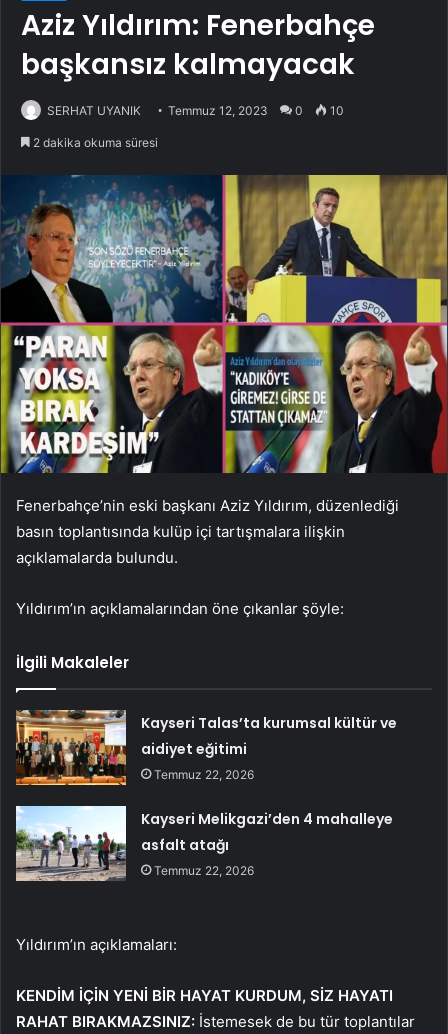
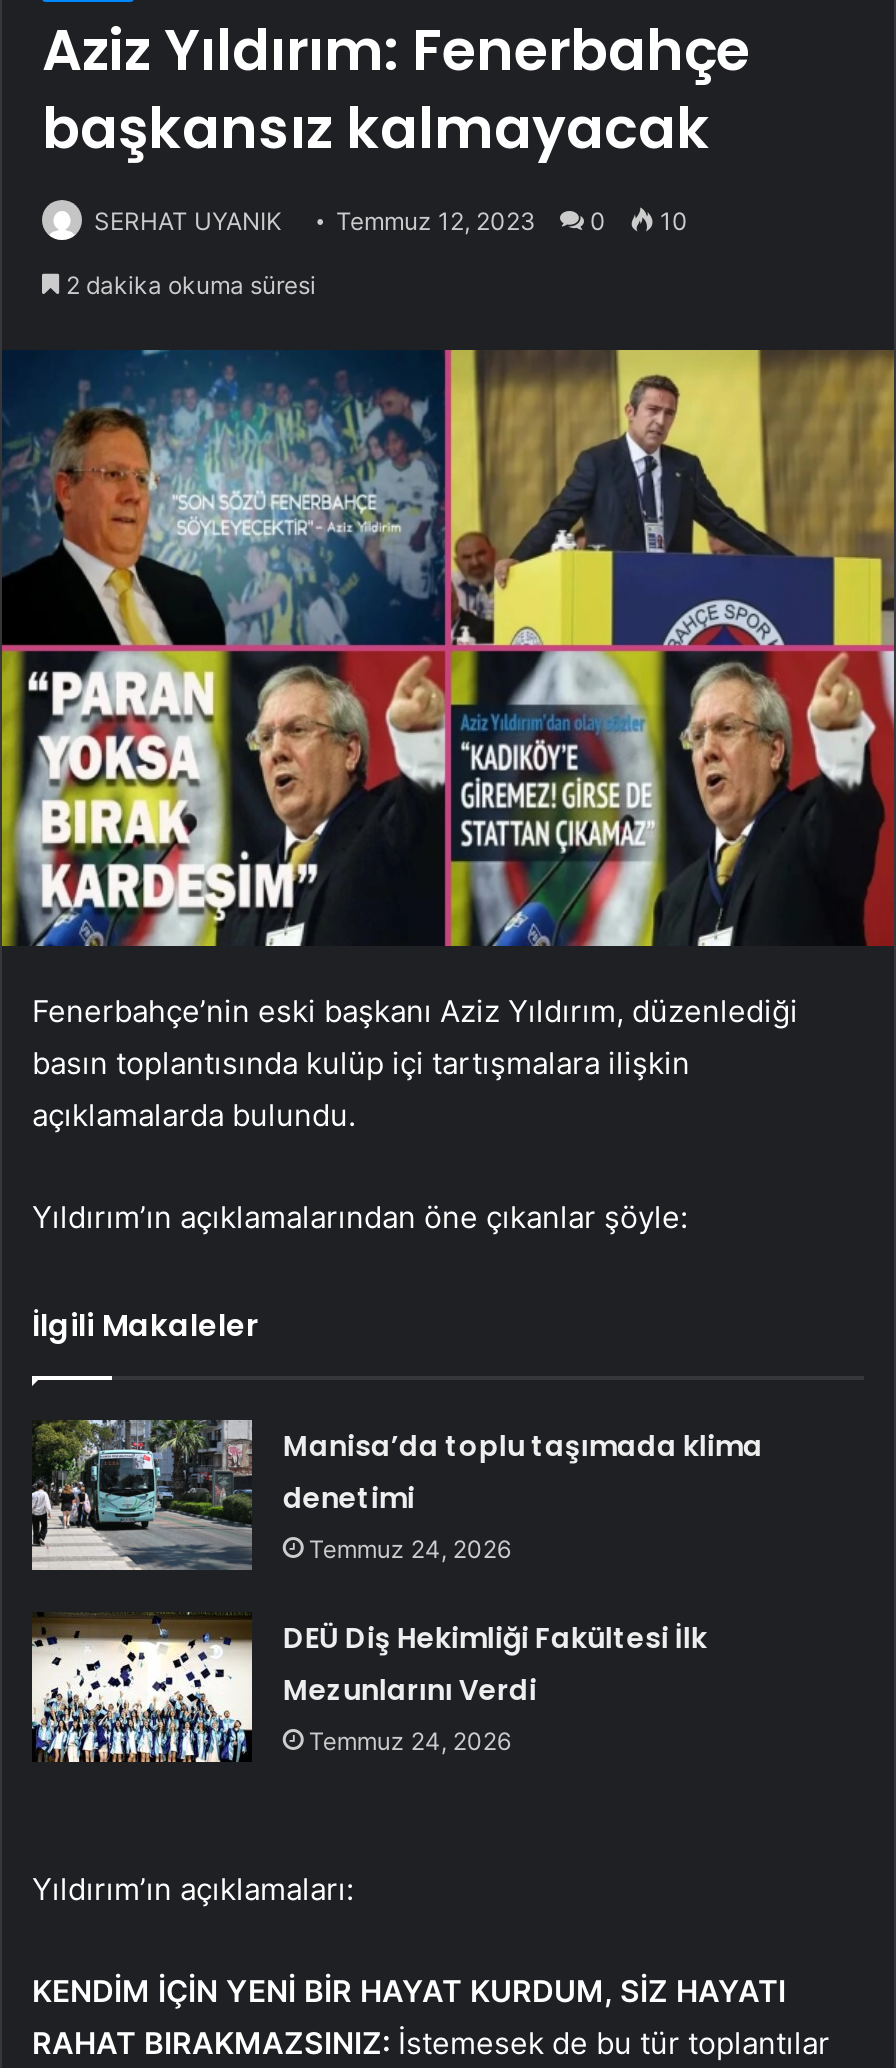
[15,709,397,786] [image] | Kayseri Talas’ta kurumsal kültür ve | aidiyet eğitimi | Temmuz 22, 2026 -> [30,1420,763,1572] [image] | Manisa’da toplu taşımada klima | denetimi | Temmuz 24, 2026
[15,805,393,882] [image] | Kayseri Melikgazi’den 4 mahalleye | asfalt atağı | Temmuz 22, 2026 -> [30,1612,707,1762] [image] | DEÜ Diş Hekimliği Fakültesi İlk | Mezunlarını Verdi | Temmuz 24, 2026

